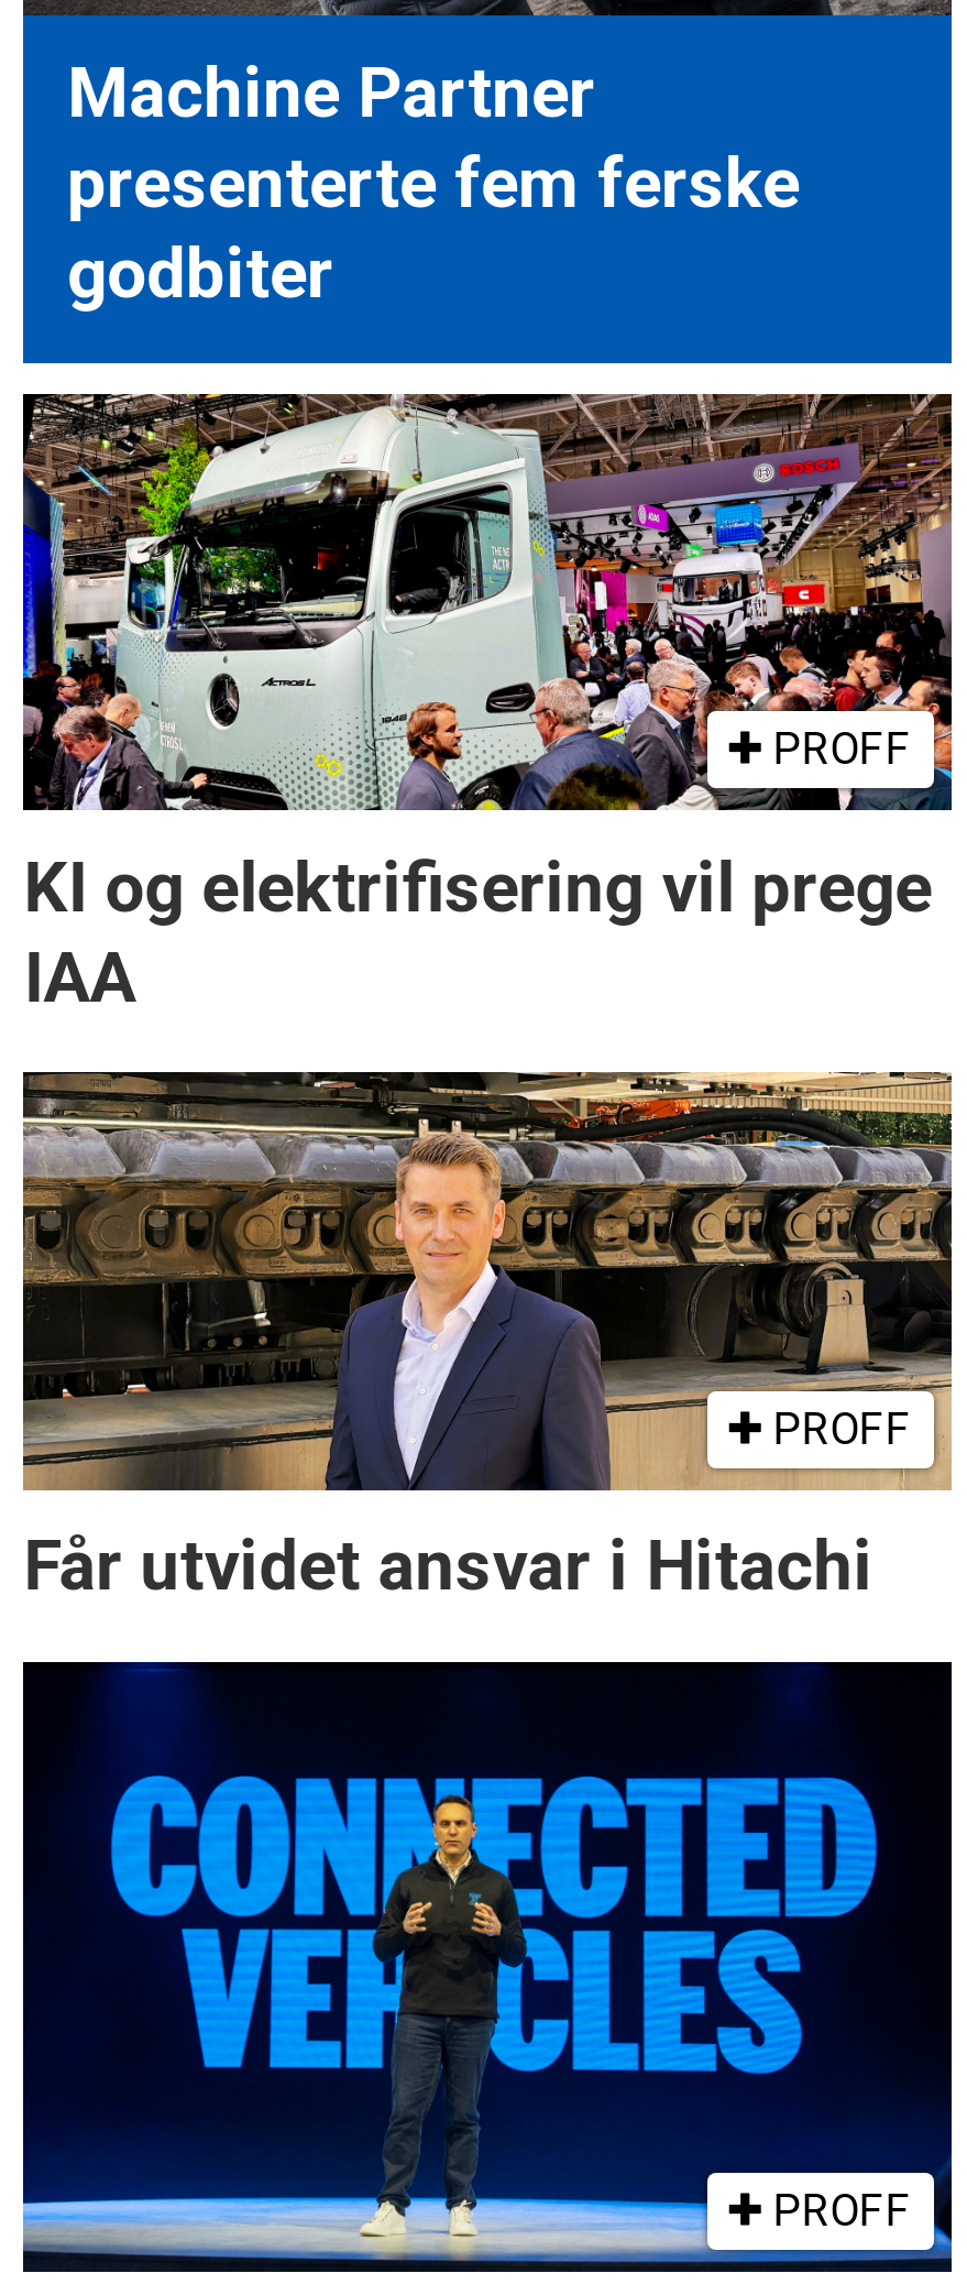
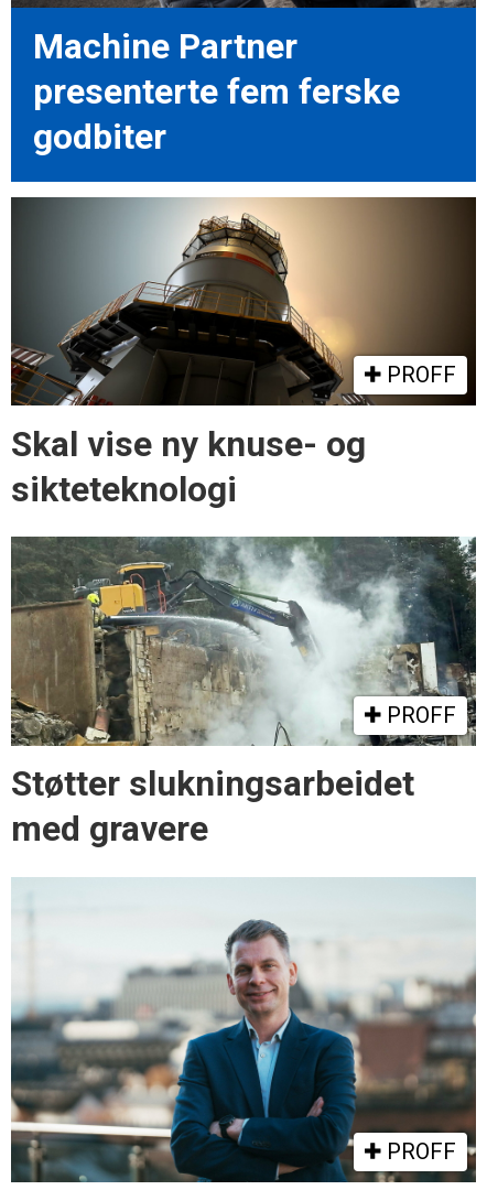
[21,392,954,1019] [image] | KI og elektrifisering vil prege | IAA -> [10,197,477,510] [image] | Skal vise ny knuse- og | sikteteknologi
[21,1070,954,1608] [image] | Får utvidet ansvar i Hitachi -> [10,535,477,850] [image] | Støtter slukningsarbeidet | med gravere
[21,1660,954,2274] [image] -> [10,877,477,1183] [image]

